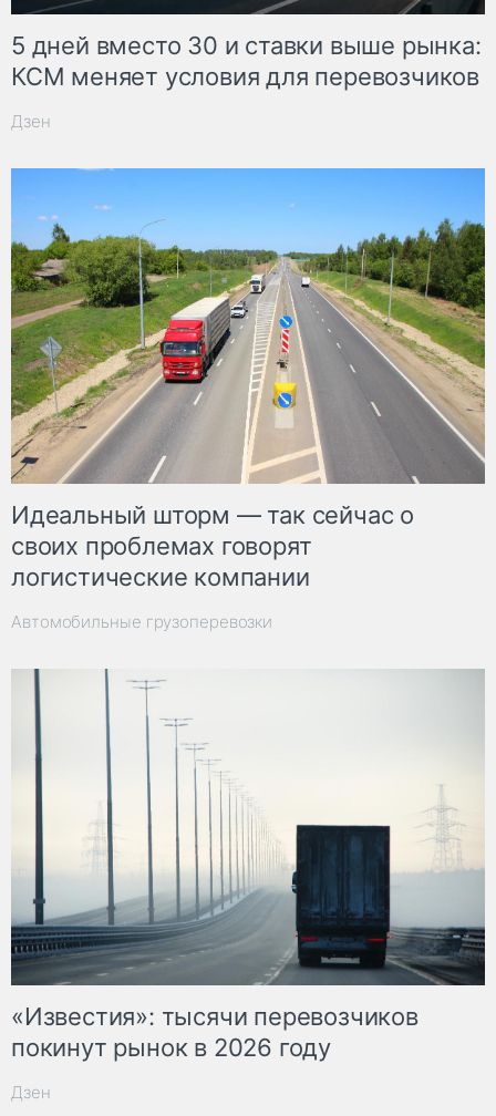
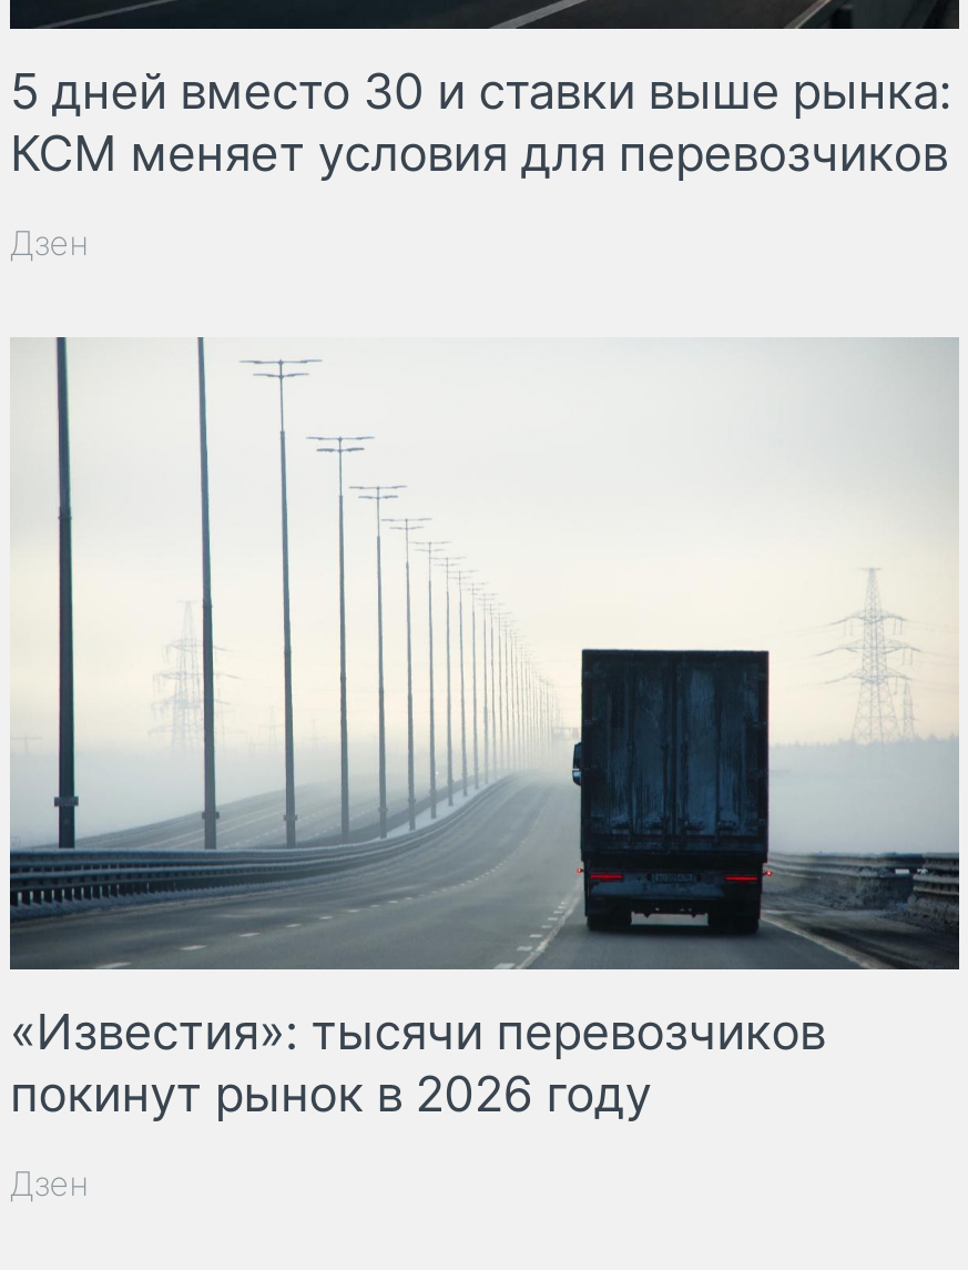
[10,167,486,632] [image] | Идеальный шторм — так сейчас о | своих проблемах говорят | логистические компании | Автомобильные грузоперевозки -> none

